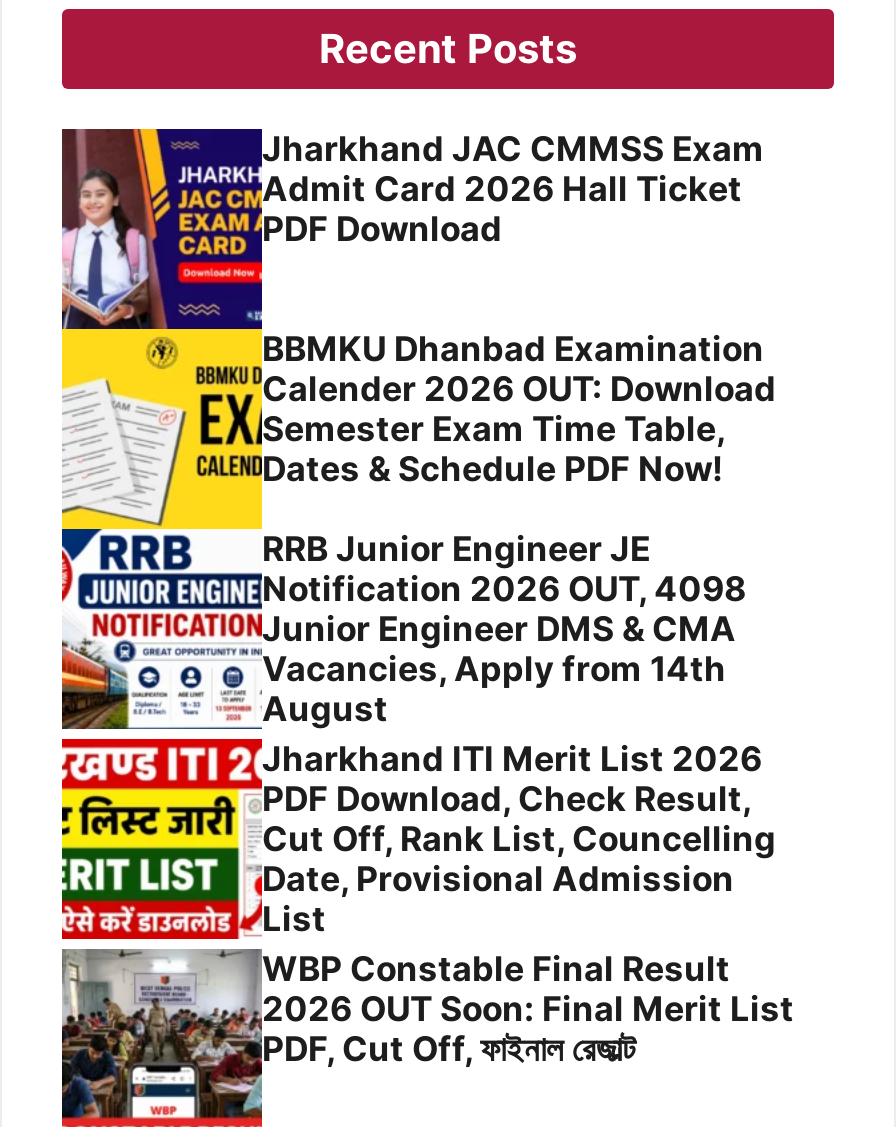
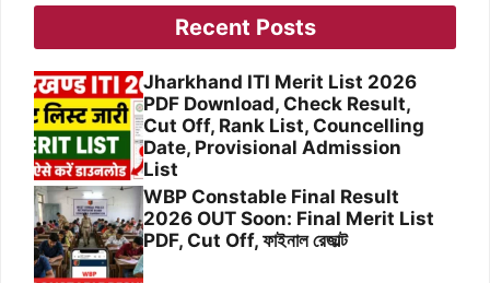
[60,127,776,731] [image] | Jharkhand JAC CMMSS Exam | Admit Card 2026 Hall Ticket | PDF Download | BBMKU Dhanbad Examination | Calender 2026 OUT: Download | Semester Exam Time Table, | Dates & Schedule PDF Now! | RRB Junior Engineer JE | Notification 2026 OUT, 4098 | Junior Engineer DMS & CMA | Vacancies, Apply from 14th | August -> none

